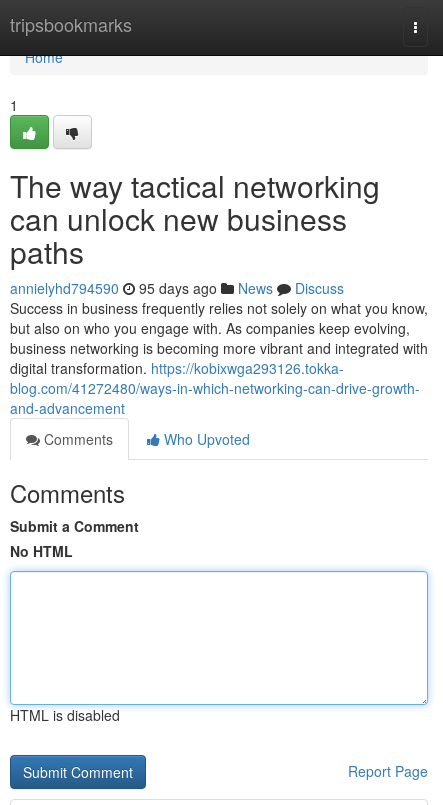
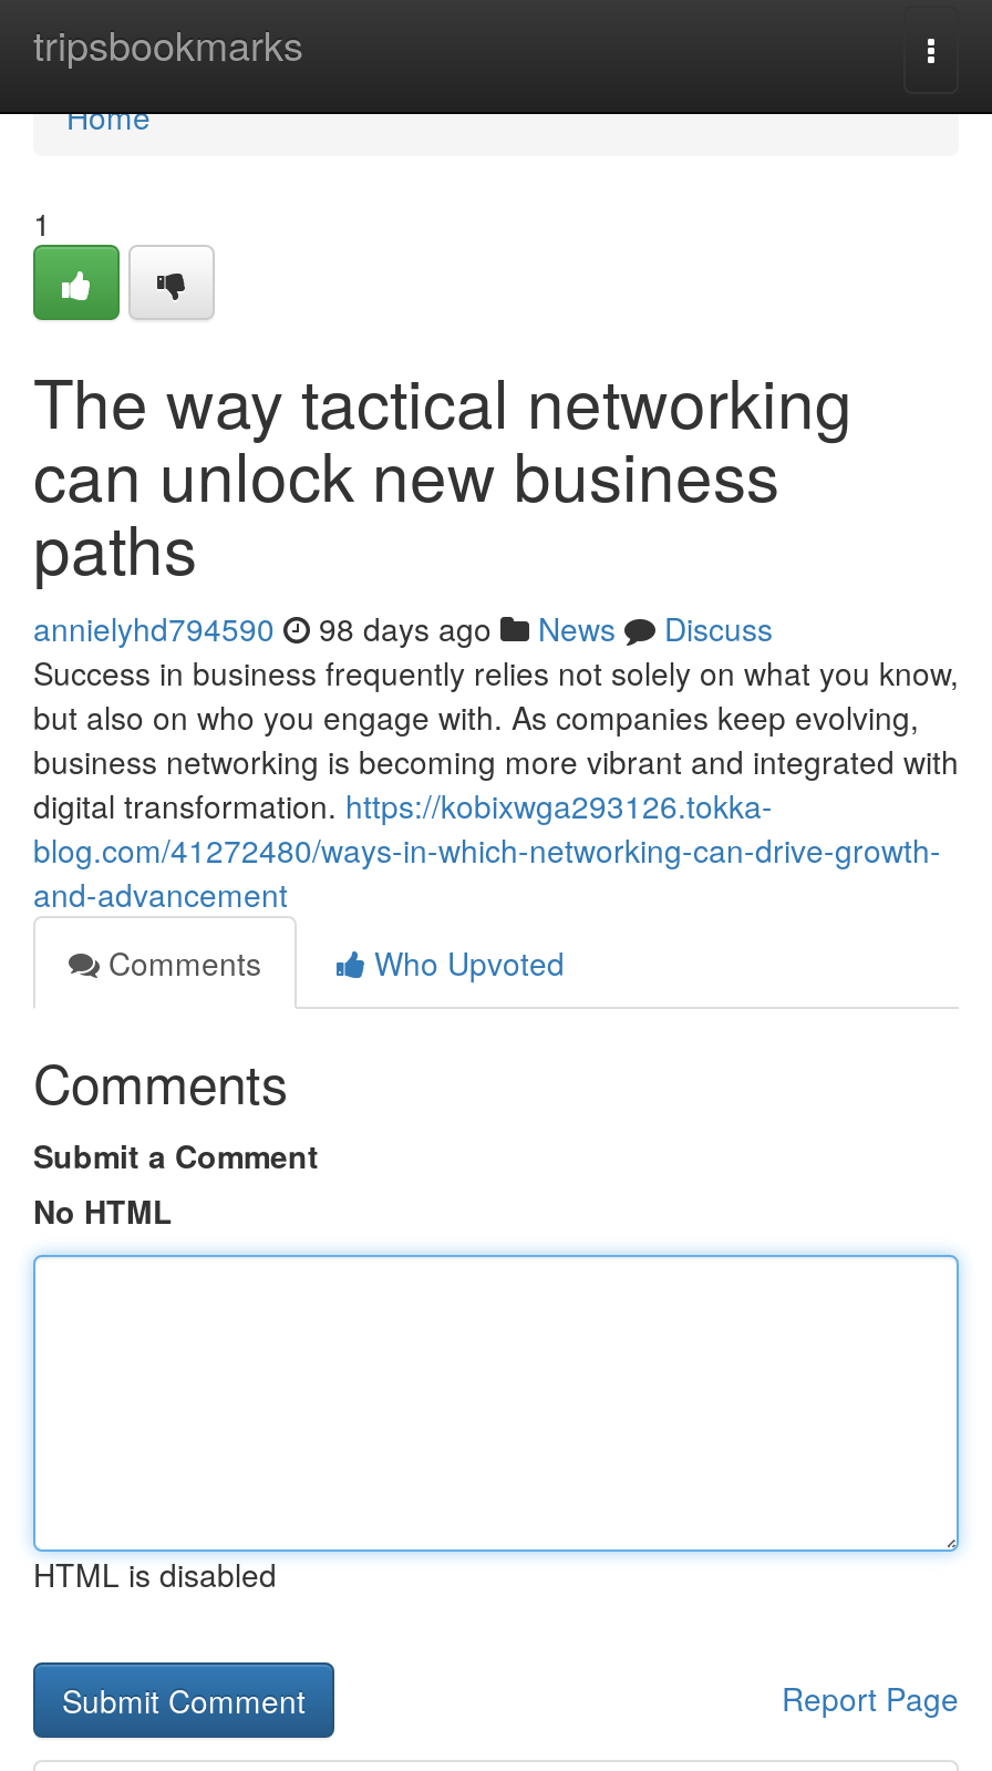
[10,278,344,298] annielyhd794590 95 days ago News Discuss -> [33,606,773,650] annielyhd794590 98 days ago News Discuss

